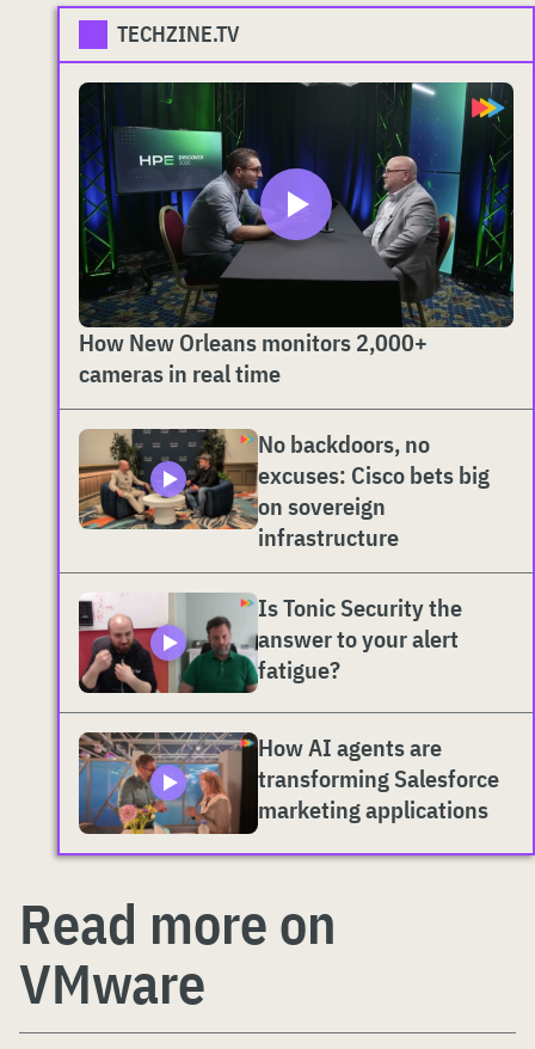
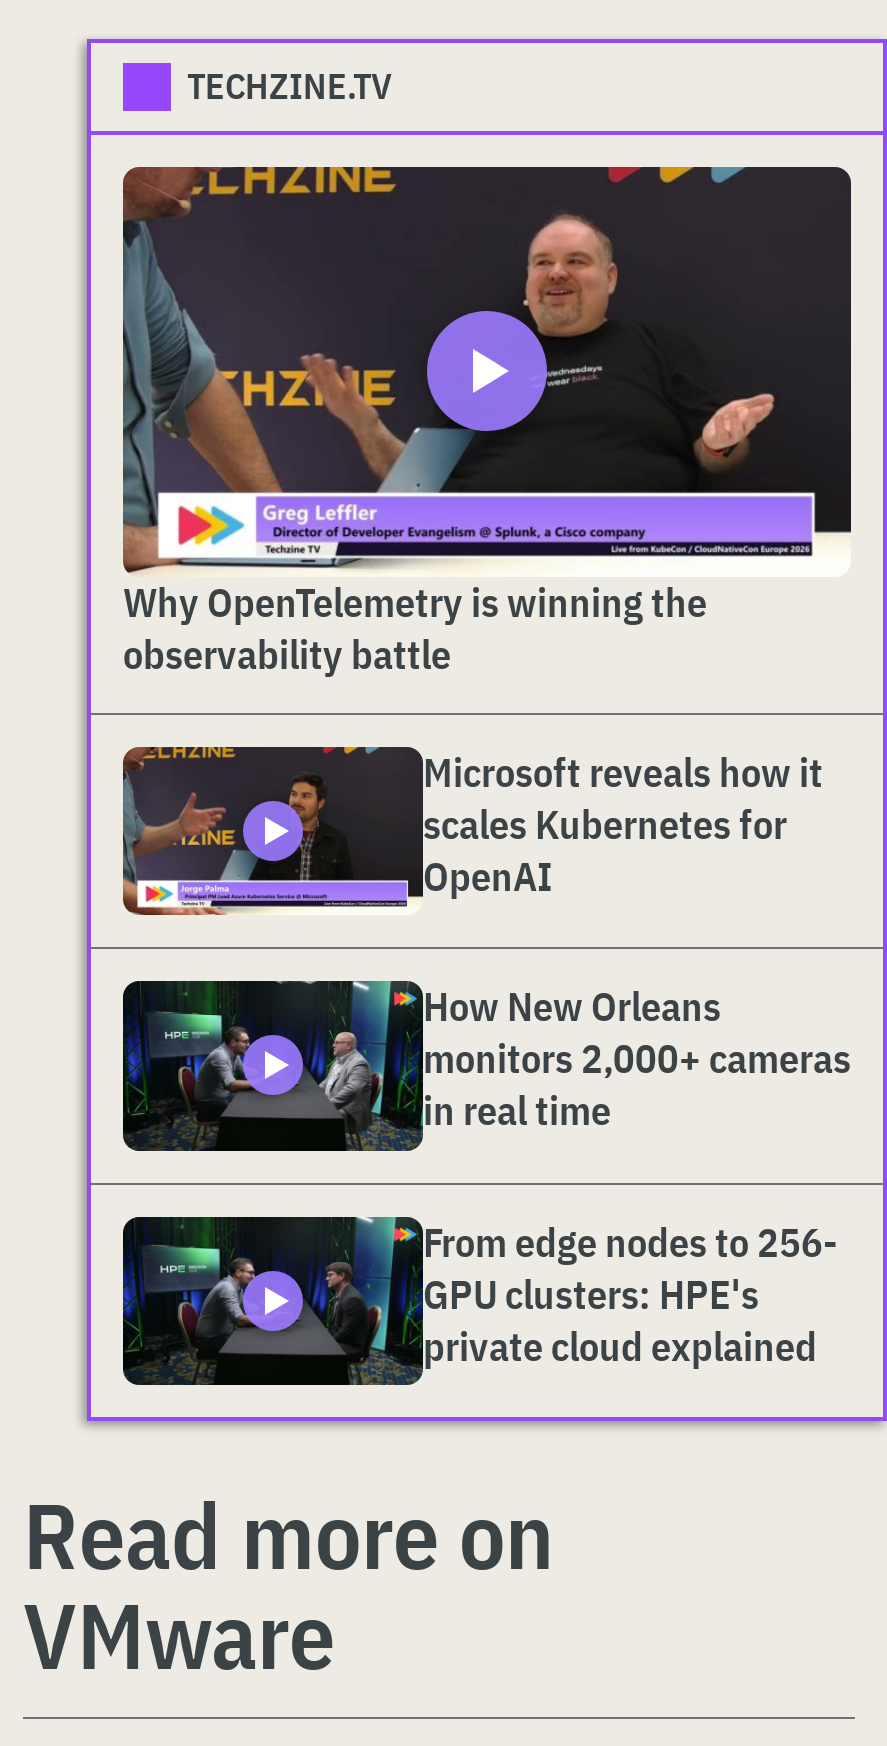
[78,81,515,389] [image] | How New Orleans monitors 2,000+ | cameras in real time -> [121,165,851,681] [image] | Why OpenTelemetry is winning the | observability battle
[78,427,490,553] [image] | No backdoors, no | excuses: Cisco bets big | on sovereign | infrastructure -> [123,745,823,915] [image] | Microsoft reveals how it | scales Kubernetes for | OpenAI
[78,591,462,694] [image] | Is Tonic Security the | answer to your alert | fatigue? -> [121,977,851,1153] [image] | How New Orleans | monitors 2,000+ cameras | in real time
[78,731,499,834] [image] | How AI agents are | transforming Salesforce | marketing applications -> [121,1214,837,1387] [image] | From edge nodes to 256- | GPU clusters: HPE's | private cloud explained

